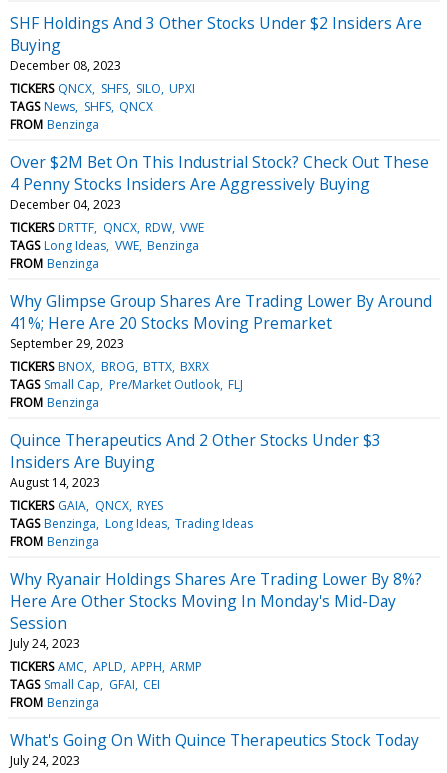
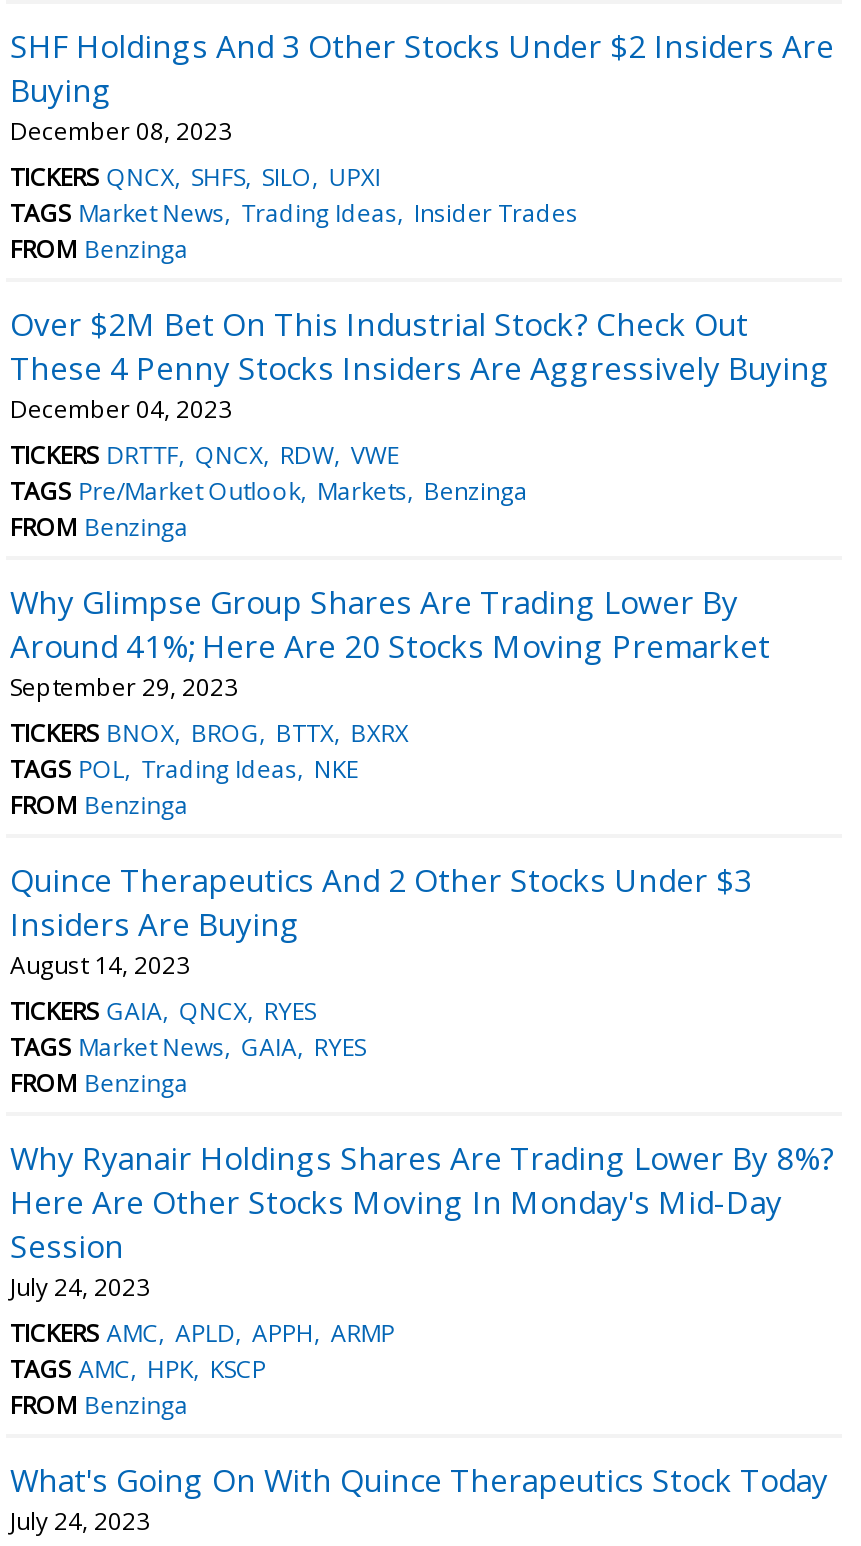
[10,98,153,115] TAGS News SHFS QNCX -> [10,196,578,230] TAGS Market News Trading Ideas Insider Trades
[10,237,199,254] TAGS Long Ideas VWE Benzinga -> [10,474,528,508] TAGS Pre/Market Outlook Markets Benzinga
[10,376,243,393] TAGS Small Cap Pre/Market Outlook FLJ -> [10,752,358,786] TAGS POL Trading Ideas NKE
[10,515,253,532] TAGS Benzinga Long Ideas Trading Ideas -> [10,1030,366,1064] TAGS Market News GAIA RYES
[10,676,160,693] TAGS Small Cap GFAI CEI -> [10,1352,266,1386] TAGS AMC HPK KSCP

